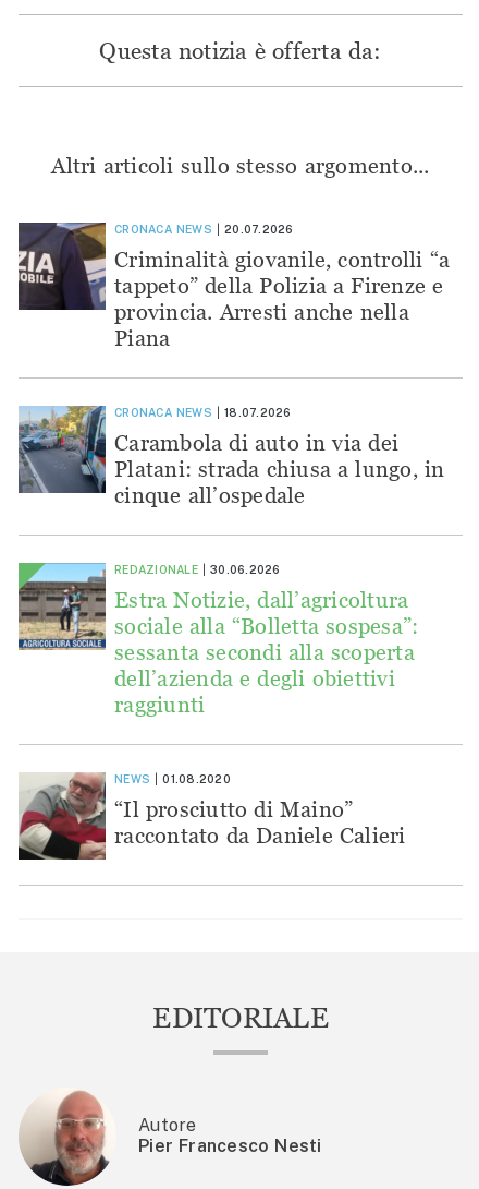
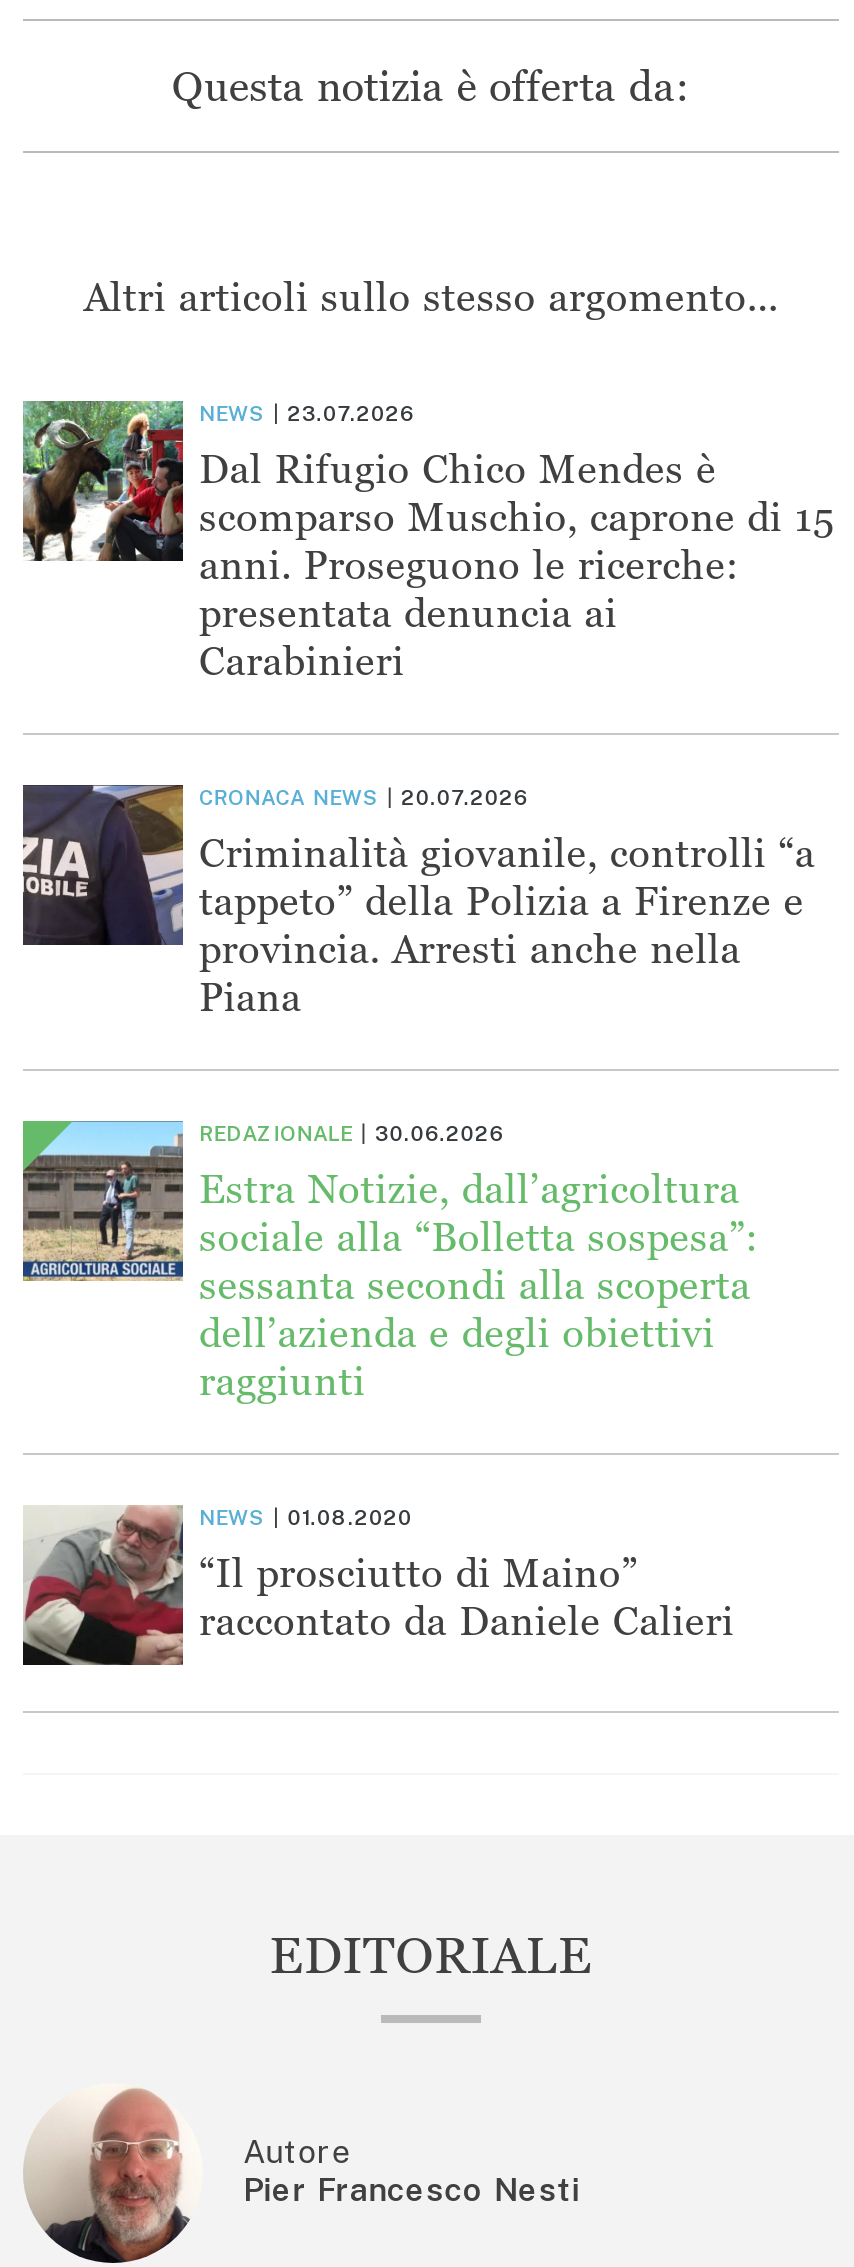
none -> [21,399,835,683] [image] | NEWS | 23.07.2026 | Dal Rifugio Chico Mendes è | scomparso Muschio, caprone di 15 | anni. Proseguono le ricerche: | presentata denuncia ai | Carabinieri
moved [16,221,450,350] -> [19,783,815,1019]: [image] | CRONACA NEWS | 20.07.2026 | Criminalità giovanile, controlli “a | tappeto” della Polizia a Firenze e | provincia. Arresti anche nella | Piana
[17,405,445,507] [image] | CRONACA NEWS | 18.07.2026 | Carambola di auto in via dei | Platani: strada chiusa a lungo, in | cinque all’ospedale -> none

